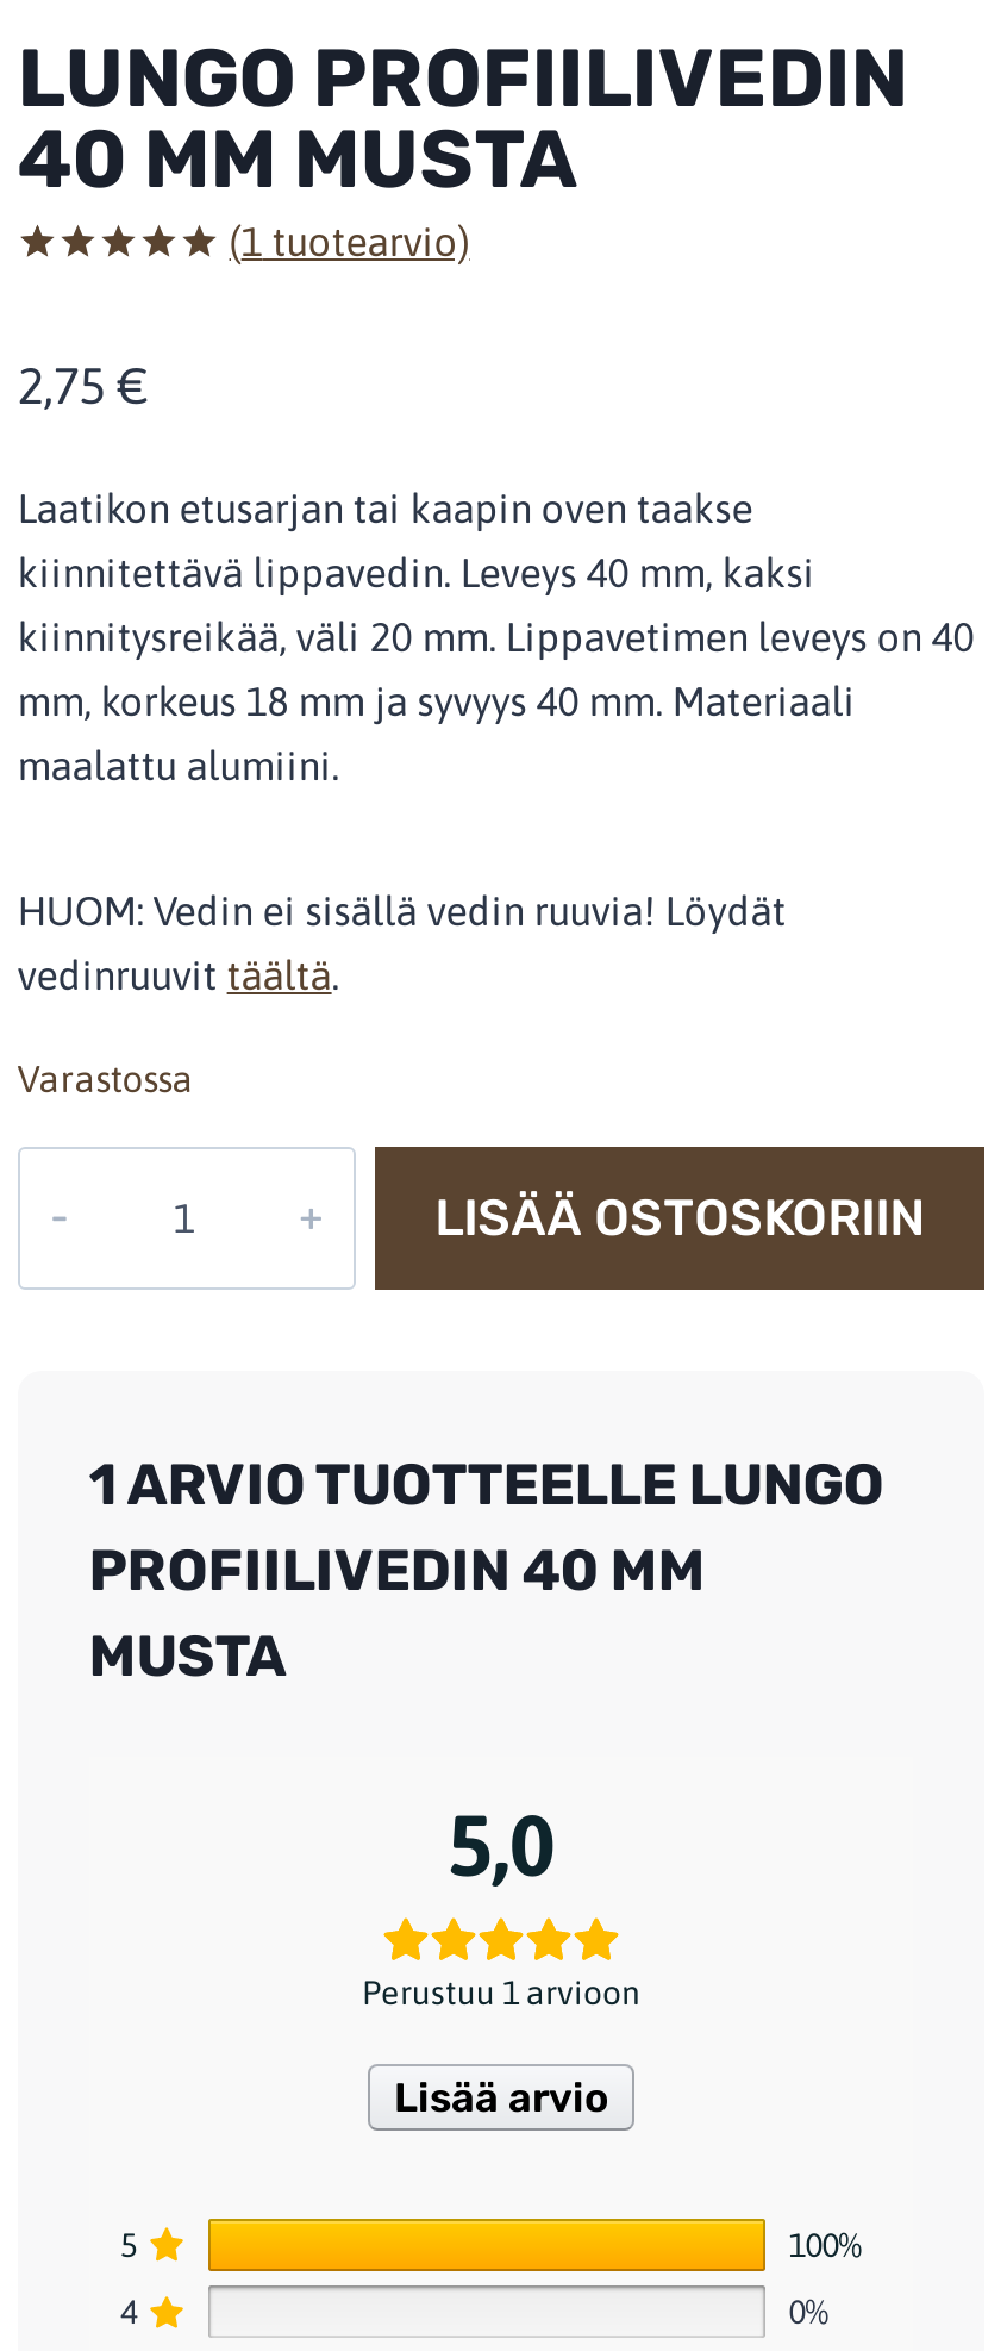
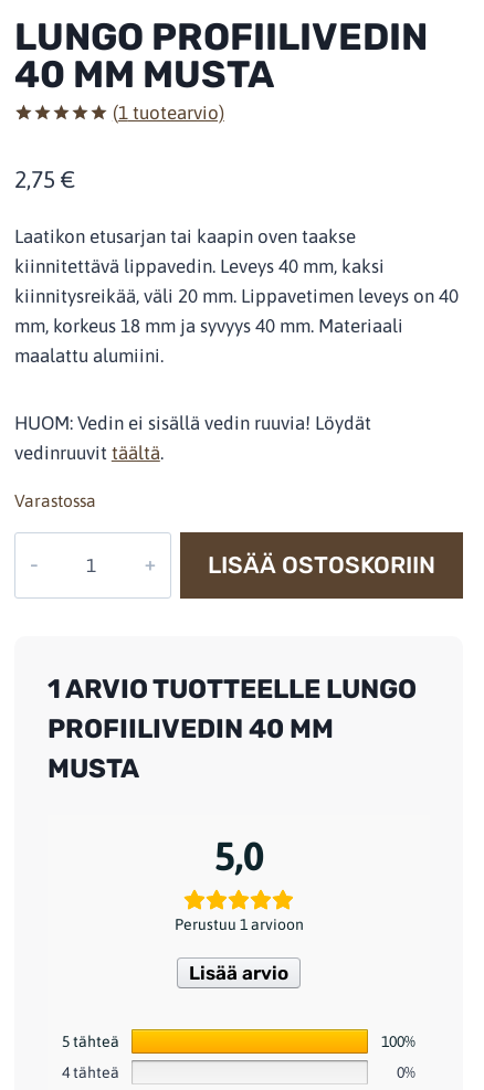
[120,2226,137,2264] 5 -> [62,1033,119,1050] 5 tähteä
[120,2294,137,2332] 4 -> [62,1063,119,1081] 4 tähteä

